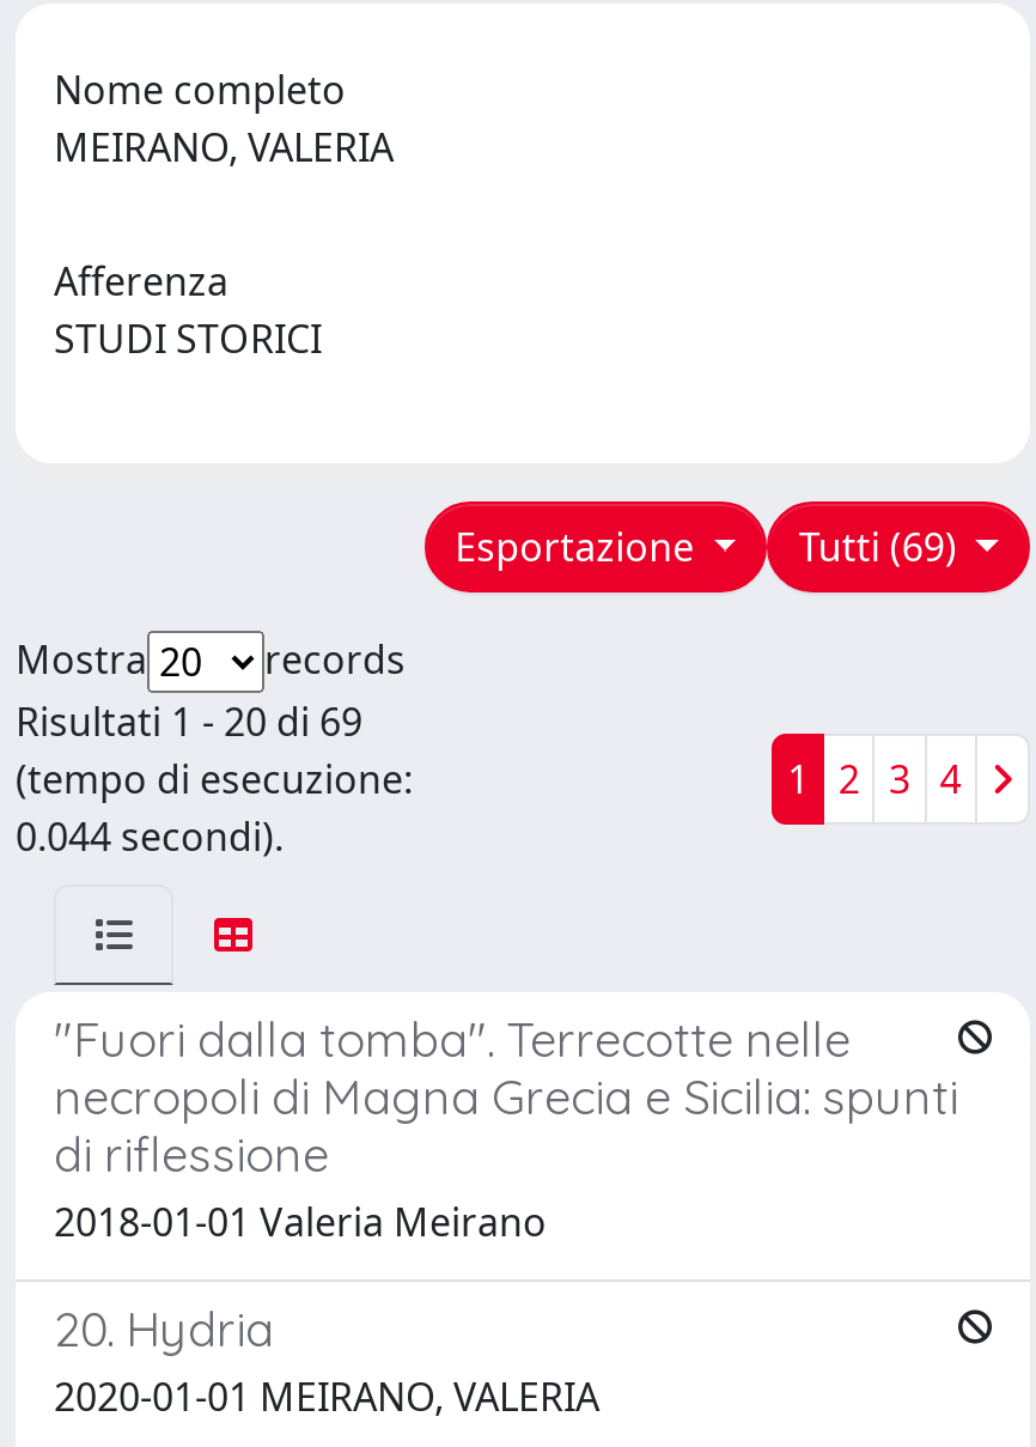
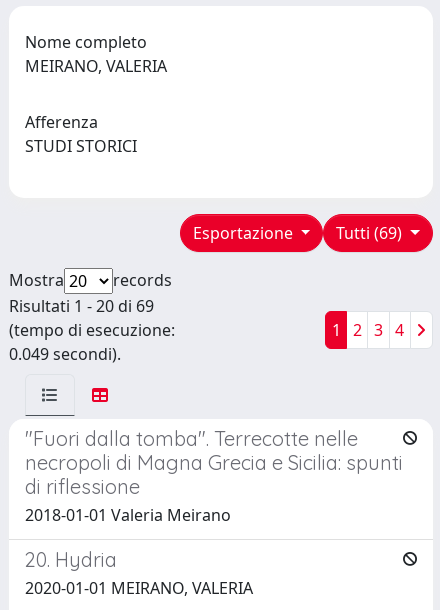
[16,810,284,862] 0.044 secondi). -> [9,343,121,365] 0.049 secondi).

